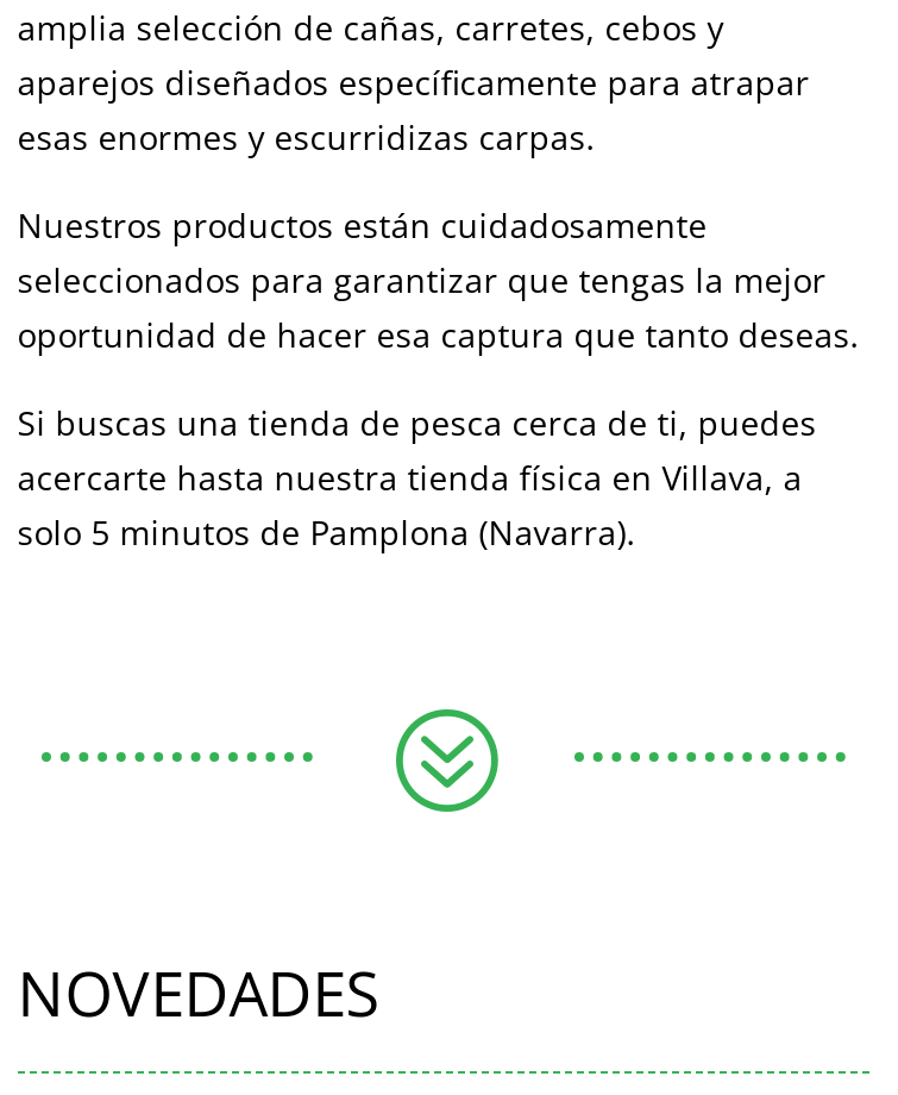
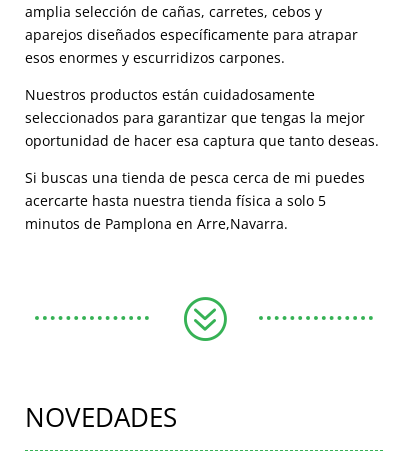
[17,114,595,159] esas enormes y escurridizas carpas. -> [25,48,285,67] esos enormes y escurridizos carpones.
[17,400,817,555] Si buscas una tienda de pesca cerca de ti, puedes | acercarte hasta nuestra tienda física en Villava, a | solo 5 minutos de Pamplona (Navarra). -> [25,168,365,233] Si buscas una tienda de pesca cerca de mi puedes | acercarte hasta nuestra tienda física a solo 5 | minutos de Pamplona en Arre,Navarra.

